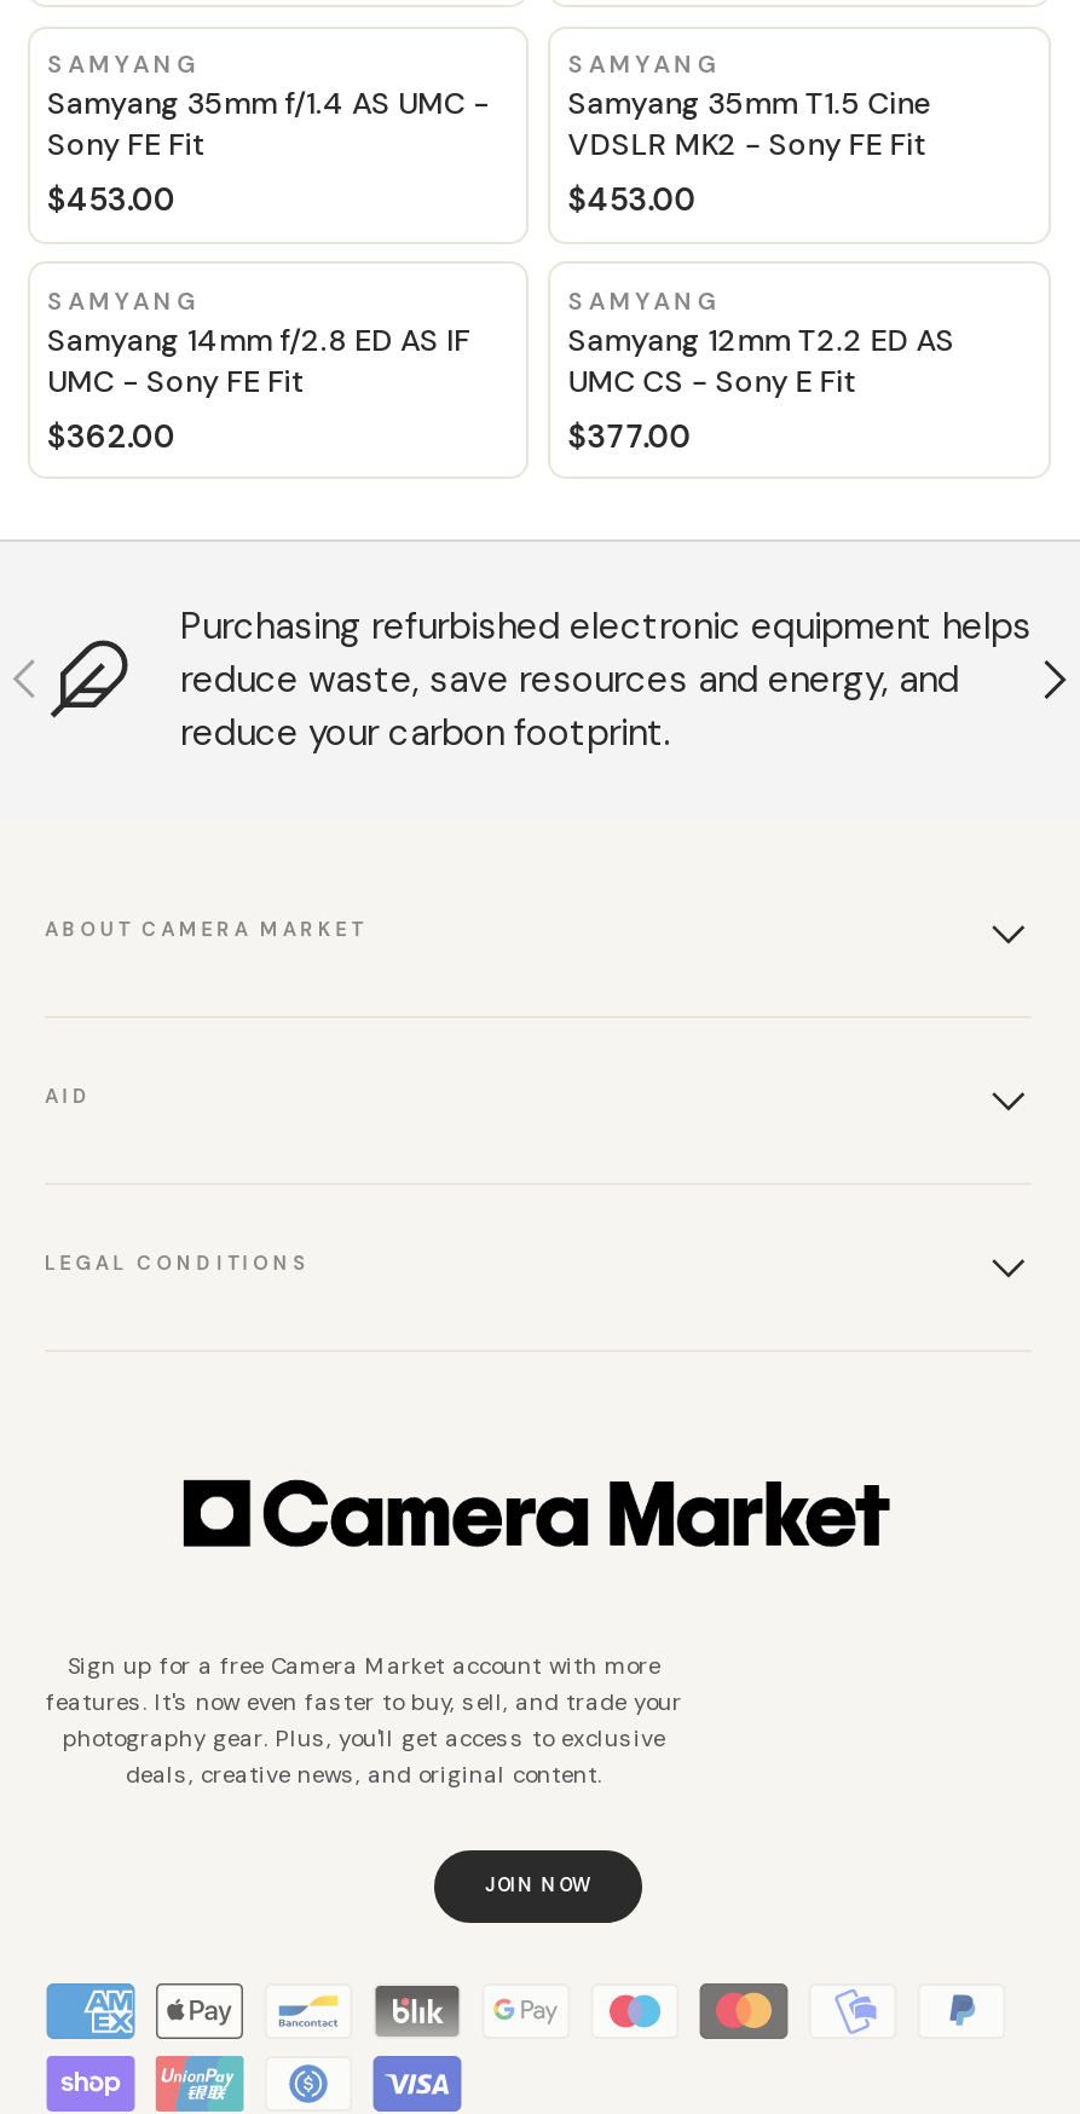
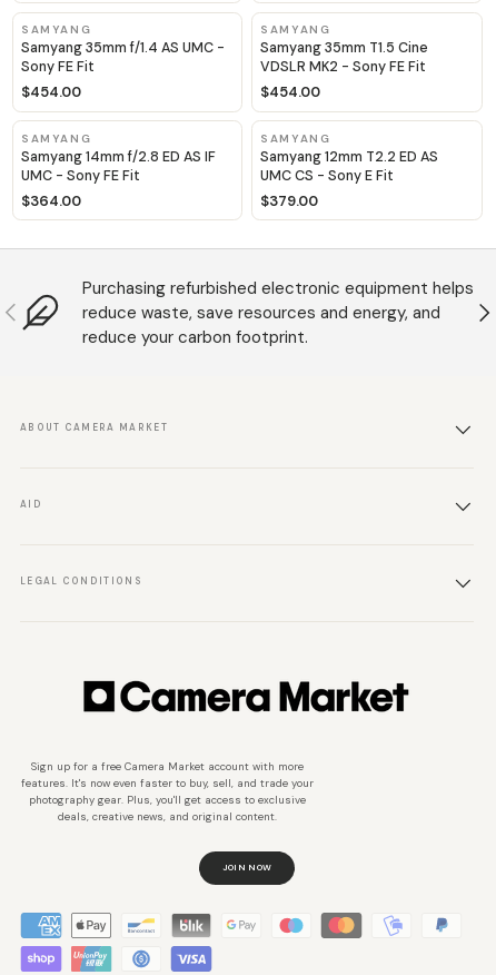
[47,179,175,220] $453.00 -> [21,82,81,101] $454.00
[568,179,696,220] $453.00 -> [260,82,321,101] $454.00
[47,415,175,456] $362.00 -> [21,191,81,210] $364.00
[568,415,691,456] $377.00 -> [260,191,318,210] $379.00

